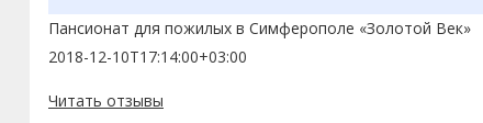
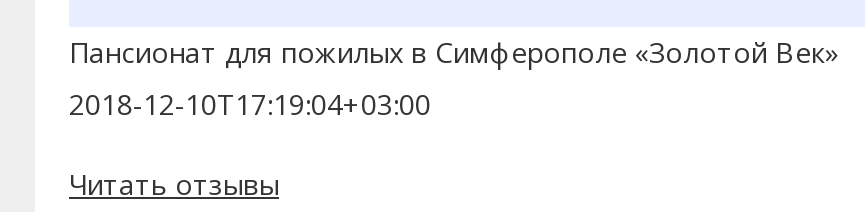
[48,46,247,67] 2018-12-10T17:14:00+03:00 -> [69,85,431,123] 2018-12-10T17:19:04+03:00

